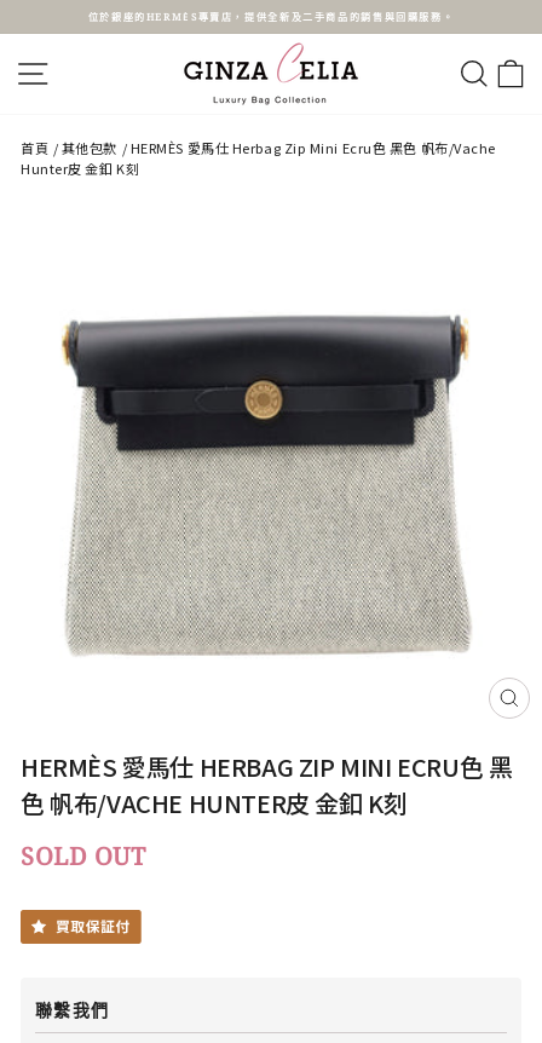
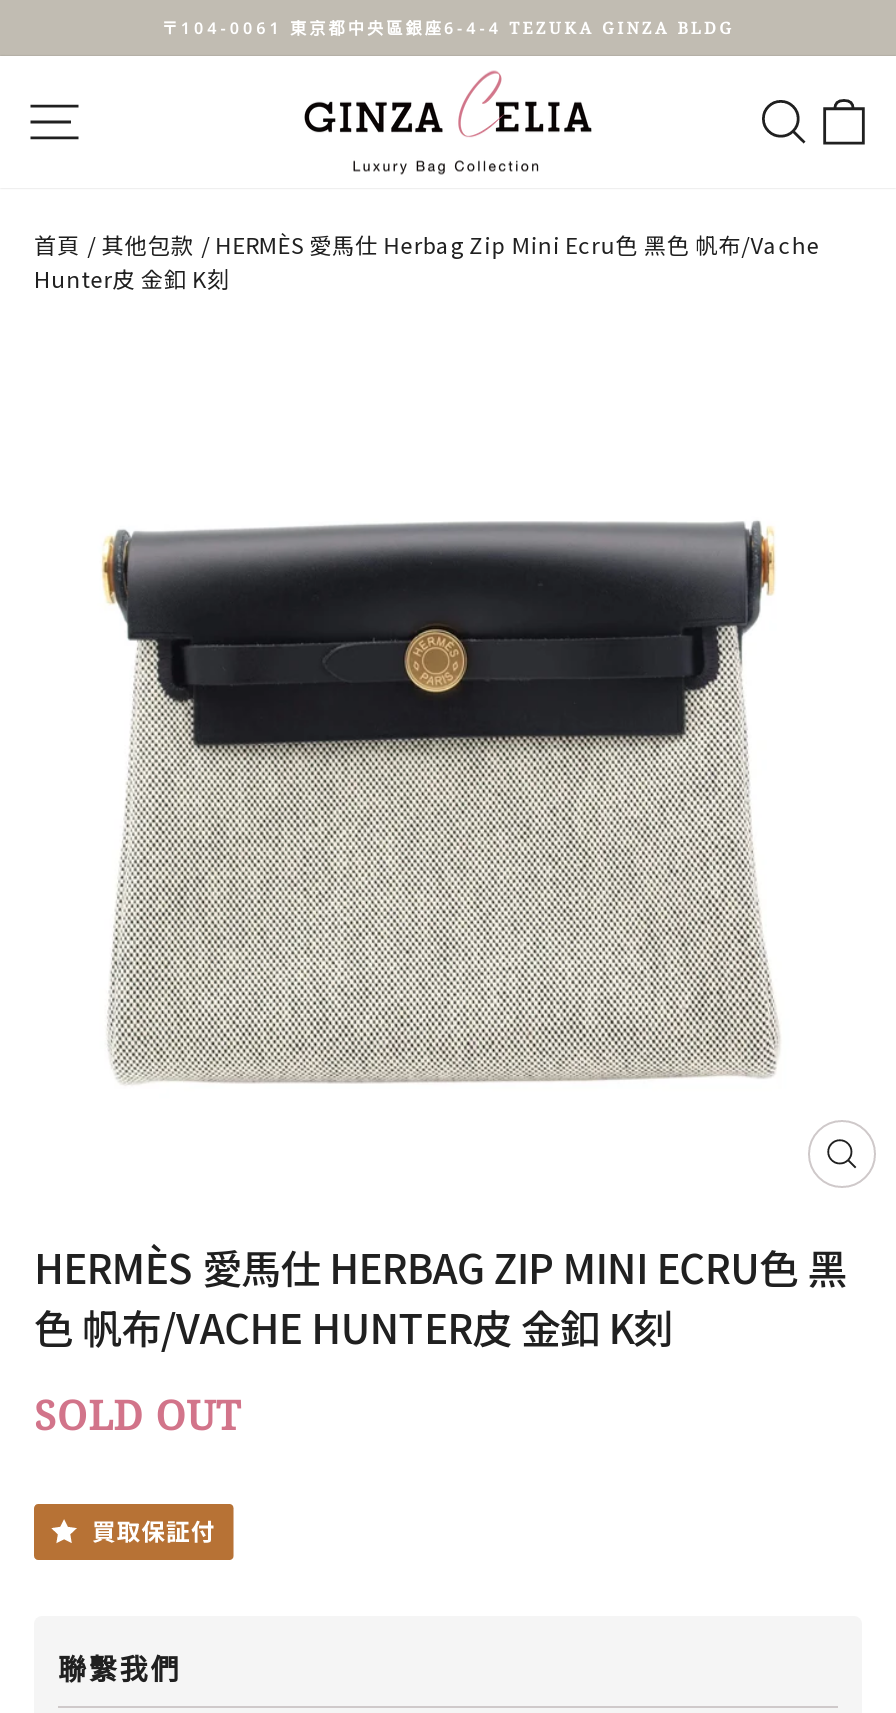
[88,10,454,23] 位於銀座的HERMÈS專賣店，提供全新及二手商品的銷售與回購服務。 -> [162,16,734,38] 〒104-0061 東京都中央區銀座6-4-4 TEZUKA GINZA BLDG

